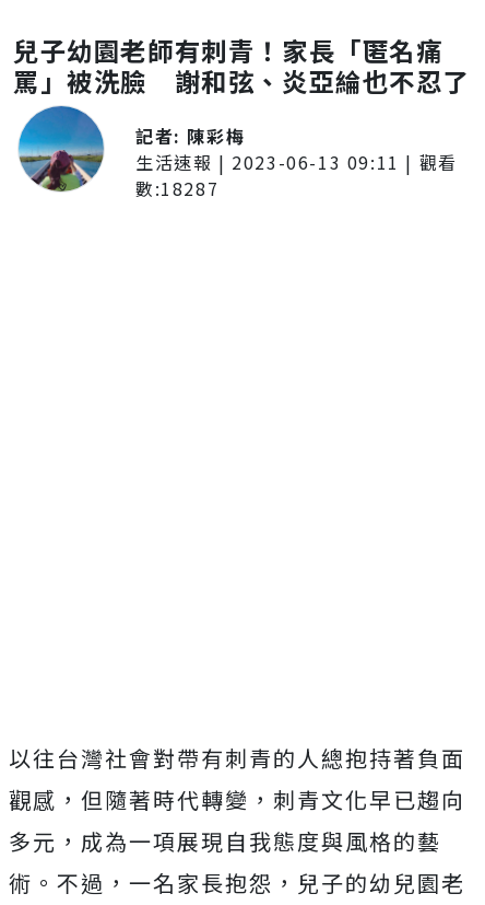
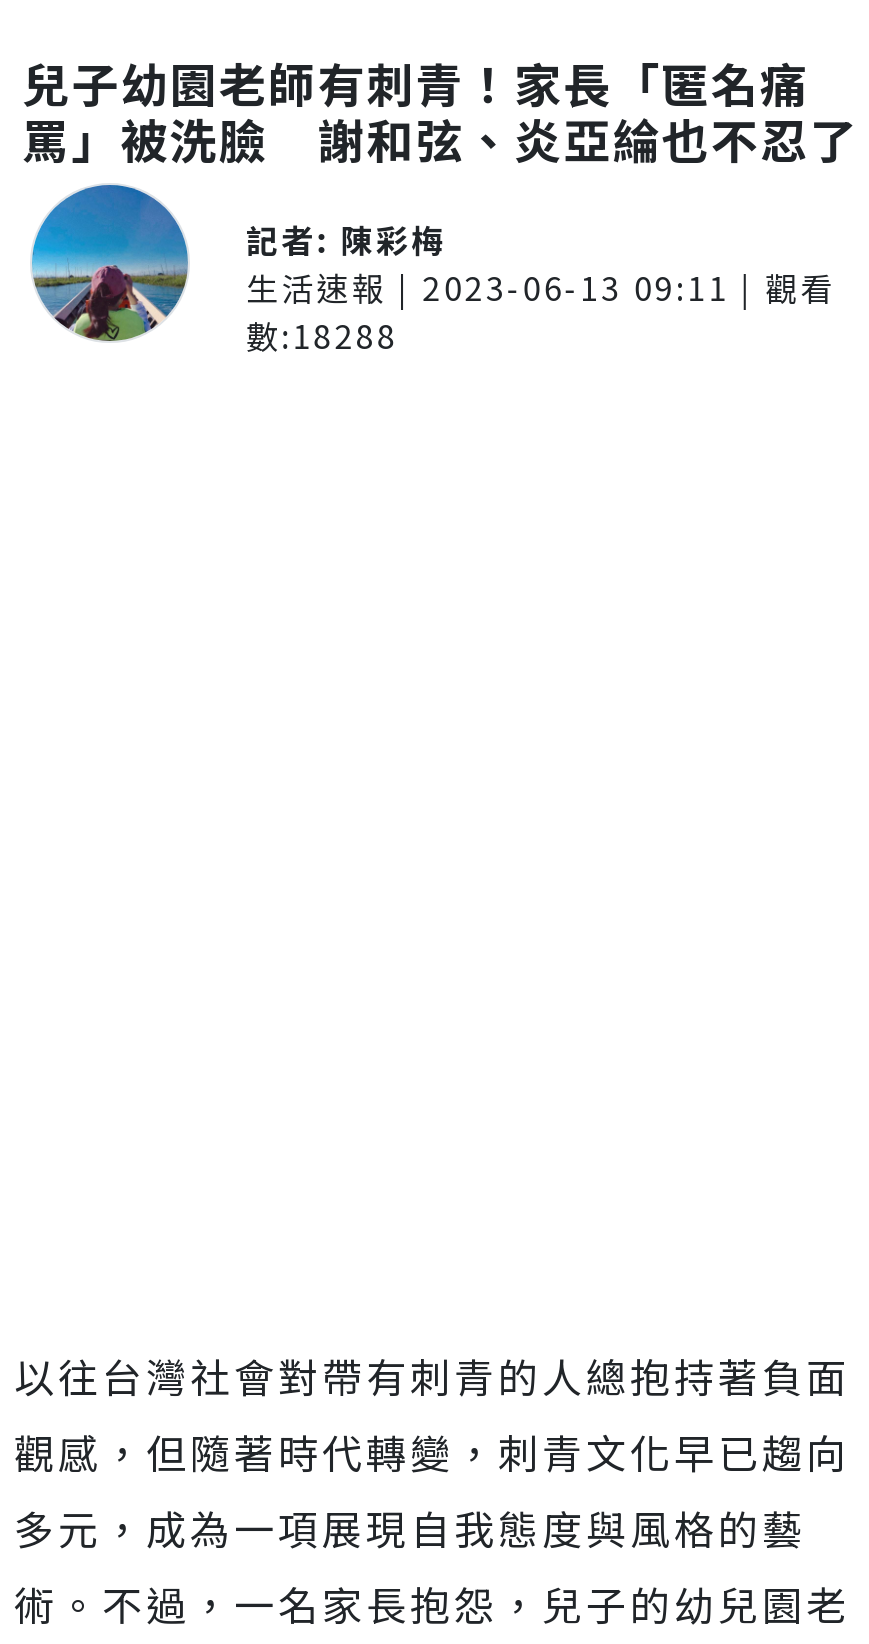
[135,175,219,201] 數:18287 -> [246,311,398,359] 數:18288

